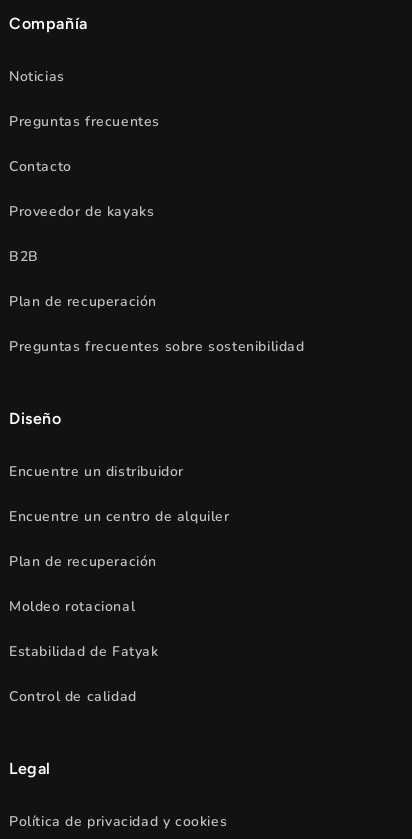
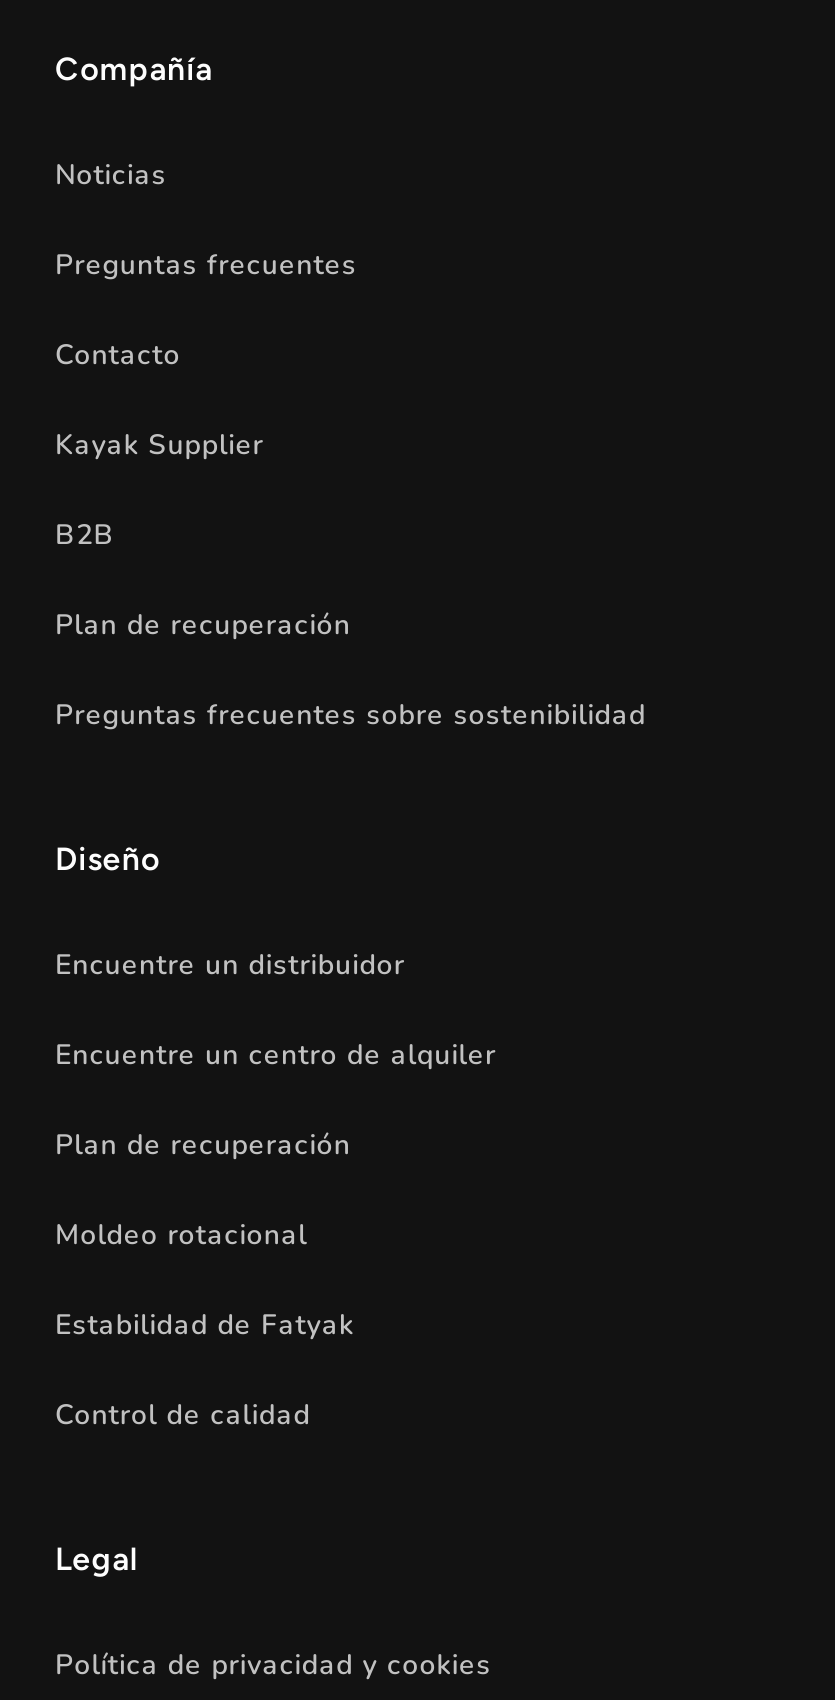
[9,201,154,220] Proveedor de kayaks -> [55,426,264,464] Kayak Supplier

